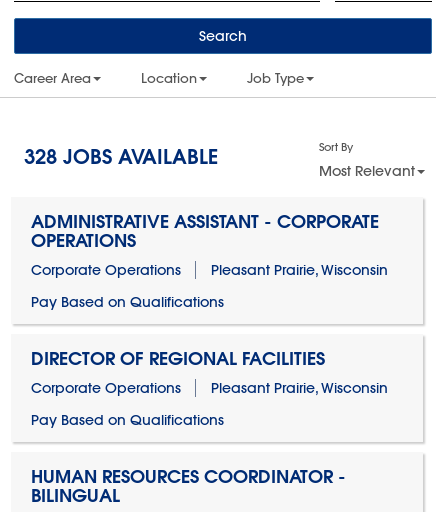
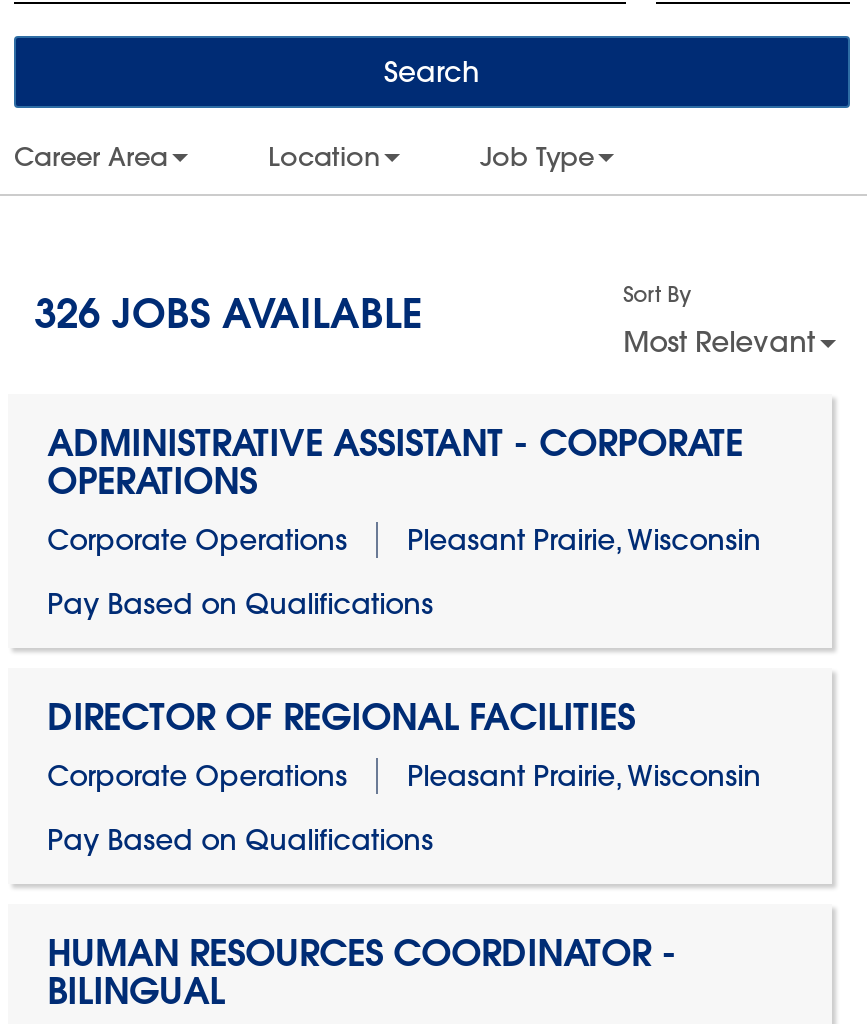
[24,143,218,169] 328 JOBS AVAILABLE -> [34,286,422,338] 326 JOBS AVAILABLE

